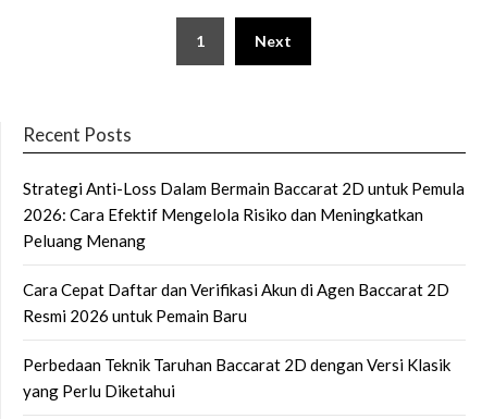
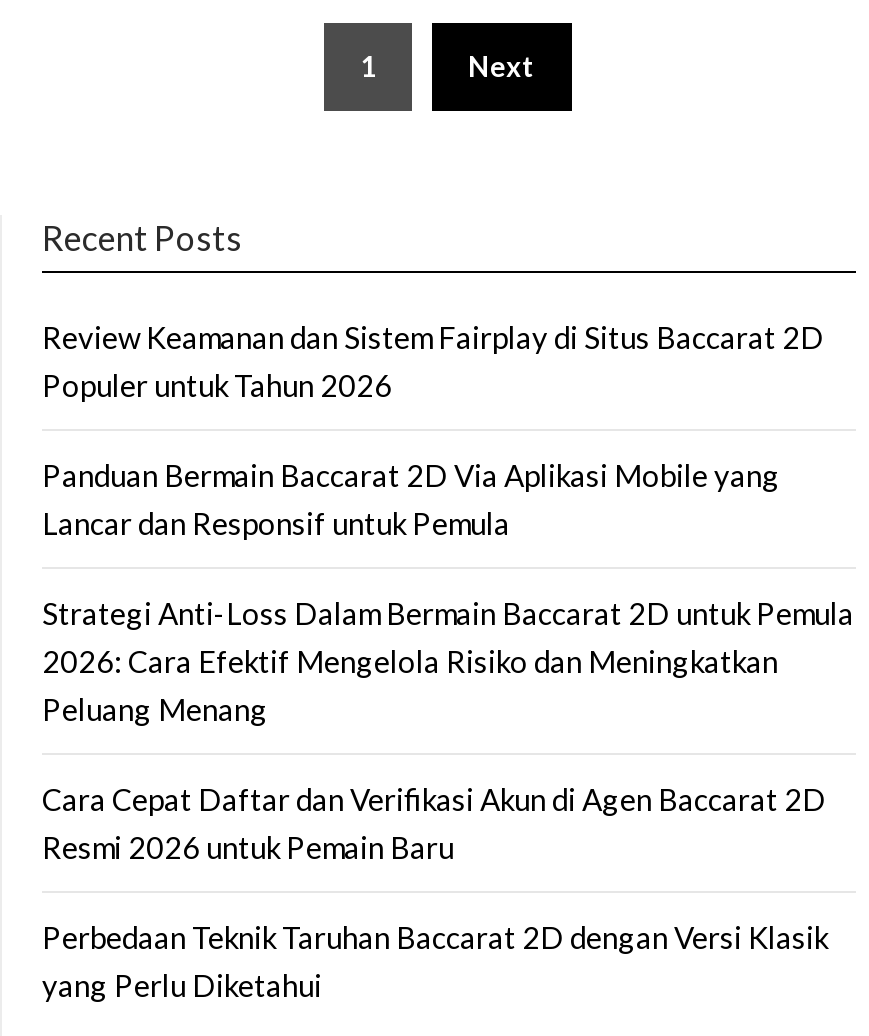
none -> [42,320,824,542] Review Keamanan dan Sistem Fairplay di Situs Baccarat 2D | Populer untuk Tahun 2026 | Panduan Bermain Baccarat 2D Via Aplikasi Mobile yang | Lancar dan Responsif untuk Pemula

